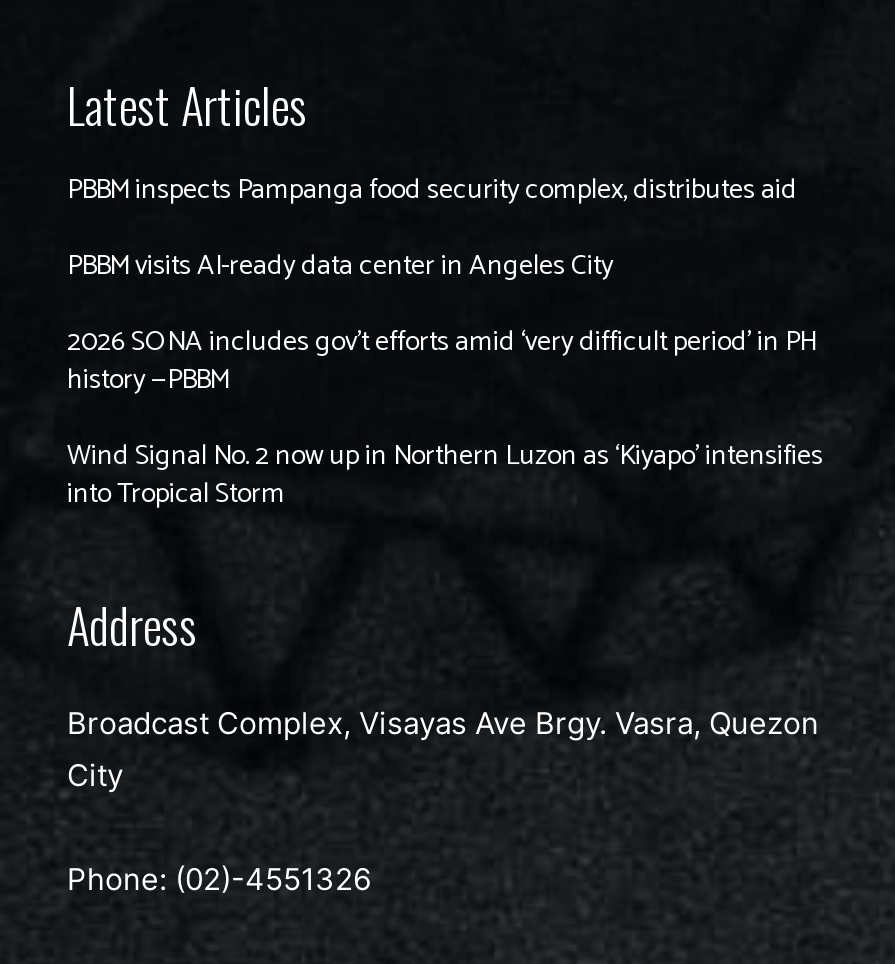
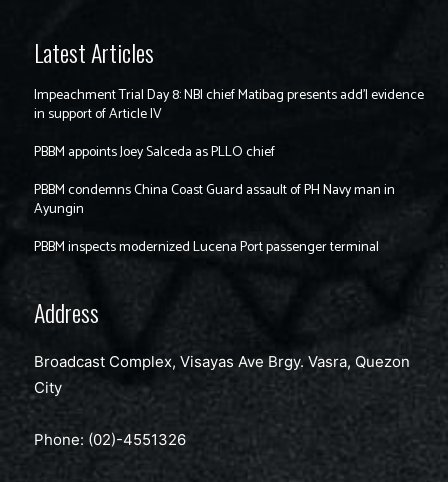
[67,167,797,213] PBBM inspects Pampanga food security complex, distributes aid -> [34,84,424,126] Impeachment Trial Day 8: NBI chief Matibag presents add’l evidence | in support of Article IV
[67,243,613,289] PBBM visits AI-ready data center in Angeles City -> [34,141,275,164] PBBM appoints Joey Salceda as PLLO chief
[67,319,817,403] 2026 SONA includes gov’t efforts amid ‘very difficult period’ in PH | history —PBBM -> [34,179,395,221] PBBM condemns China Coast Guard assault of PH Navy man in | Ayungin
[67,433,823,517] Wind Signal No. 2 now up in Northern Luzon as ‘Kiyapo’ intensifies | into Tropical Storm -> [34,236,379,259] PBBM inspects modernized Lucena Port passenger terminal

